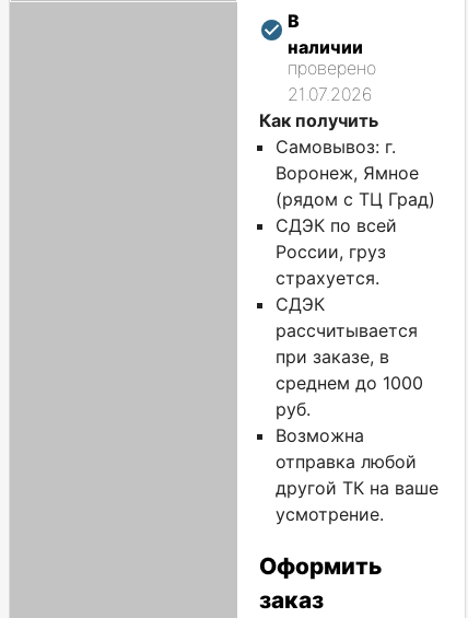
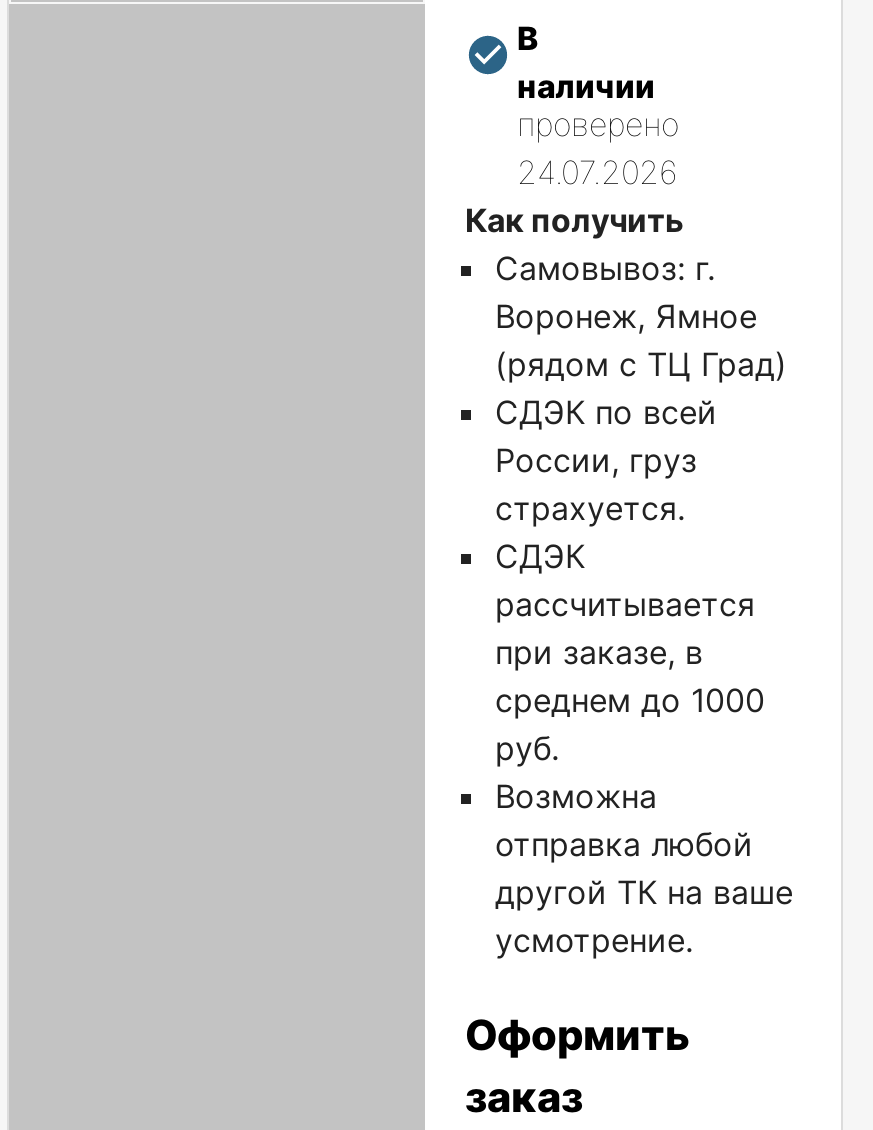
[288,83,372,105] 21.07.2026 -> [517,152,677,192] 24.07.2026

